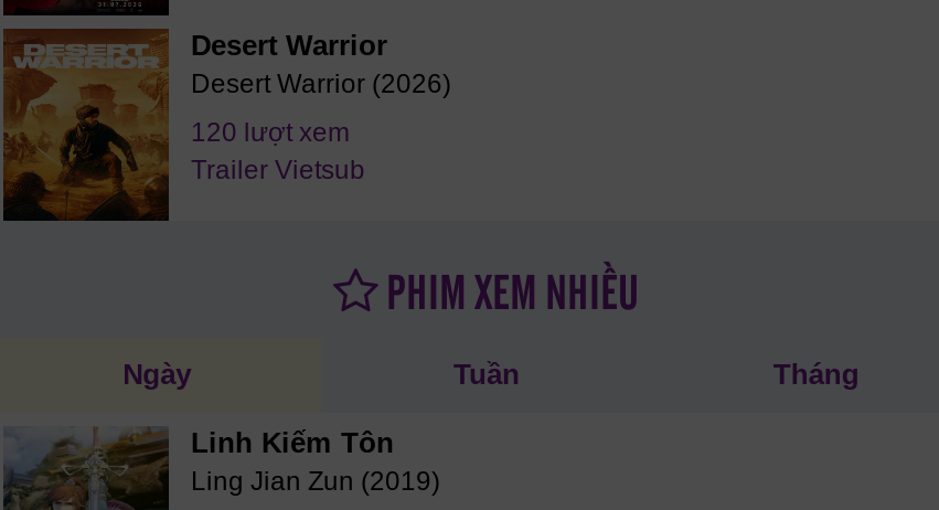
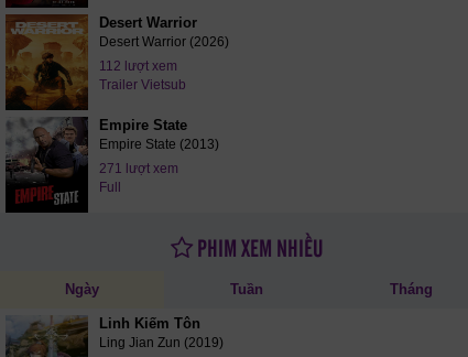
[191,118,350,149] 120 lượt xem -> [99,59,177,74] 112 lượt xem
none -> [4,116,219,214] [image] | Empire State | Empire State (2013) | 271 lượt xem | Full

